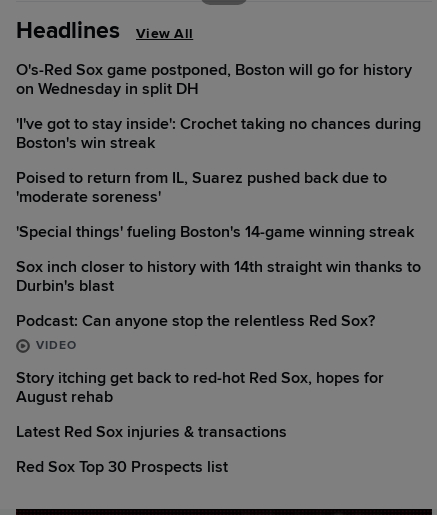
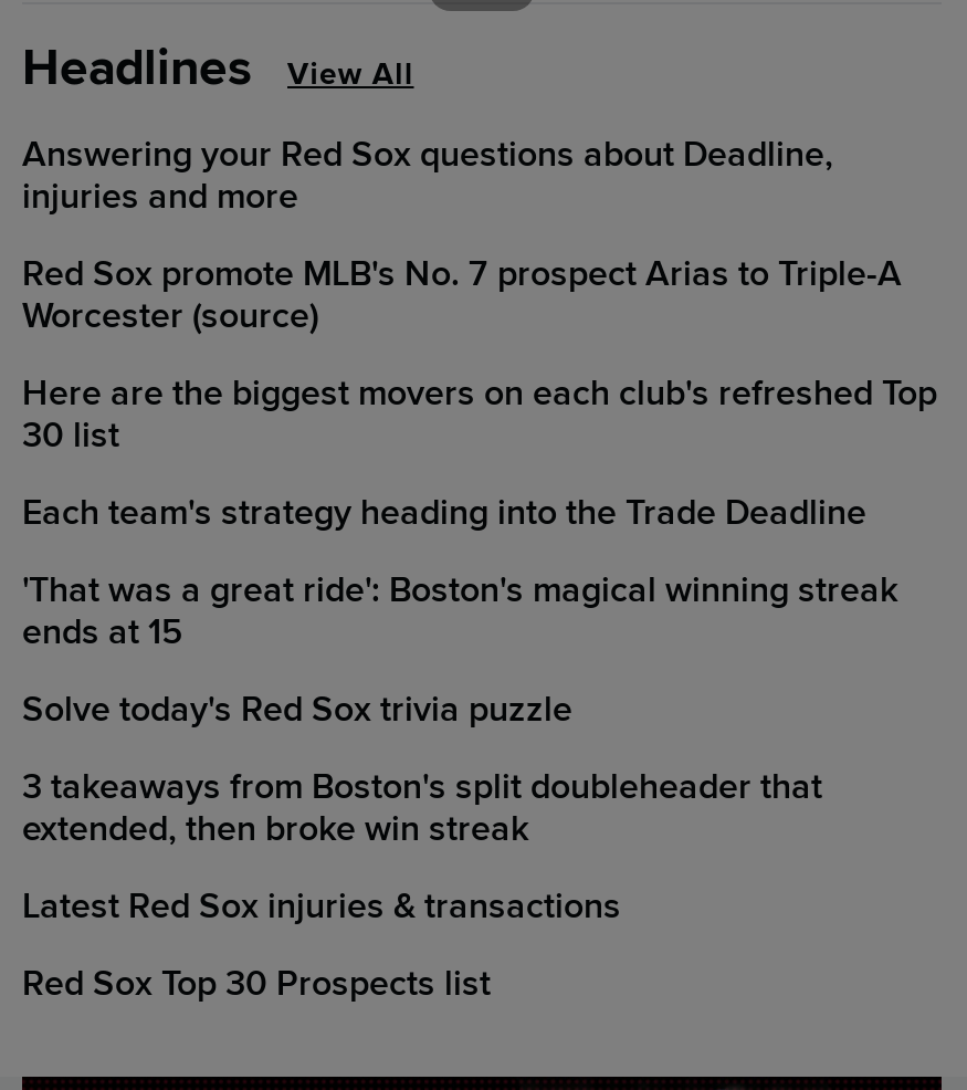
[16,60,412,99] O's-Red Sox game postponed, Boston will go for history | on Wednesday in split DH -> [22,133,833,219] Answering your Red Sox questions about Deadline, | injuries and more
[16,114,421,153] 'I've got to stay inside': Crochet taking no chances during | Boston's win streak -> [22,252,902,338] Red Sox promote MLB's No. 7 prospect Arias to Triple-A | Worcester (source)
[16,168,387,207] Poised to return from IL, Suarez pushed back due to | 'moderate soreness' -> [22,371,937,458] Here are the biggest movers on each club's refreshed Top | 30 list
[16,222,414,242] 'Special things' fueling Boston's 14-game winning streak -> [22,491,866,535] Each team's strategy heading into the Trade Deadline
[16,257,421,296] Sox inch closer to history with 14th straight win thanks to | Durbin's blast -> [22,568,897,654] 'That was a great ride': Boston's magical winning streak | ends at 15
[16,311,375,353] Podcast: Can anyone stop the relentless Red Sox? | VIDEO -> [22,688,572,732] Solve today's Red Sox trivia puzzle
[16,368,384,407] Story itching get back to red-hot Red Sox, hopes for | August rehab -> [22,765,822,851] 3 takeaways from Boston's split doubleheader that | extended, then broke win streak

